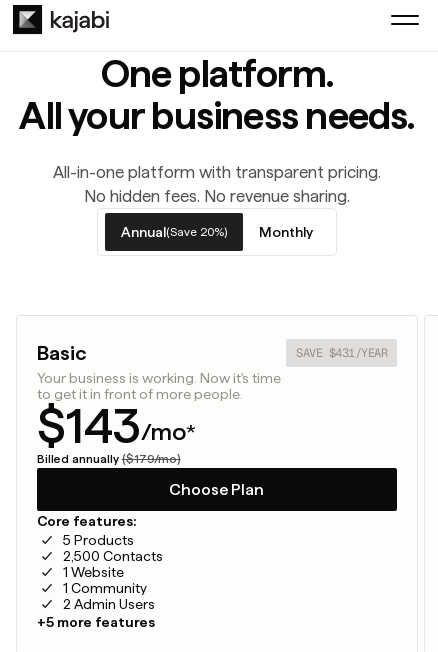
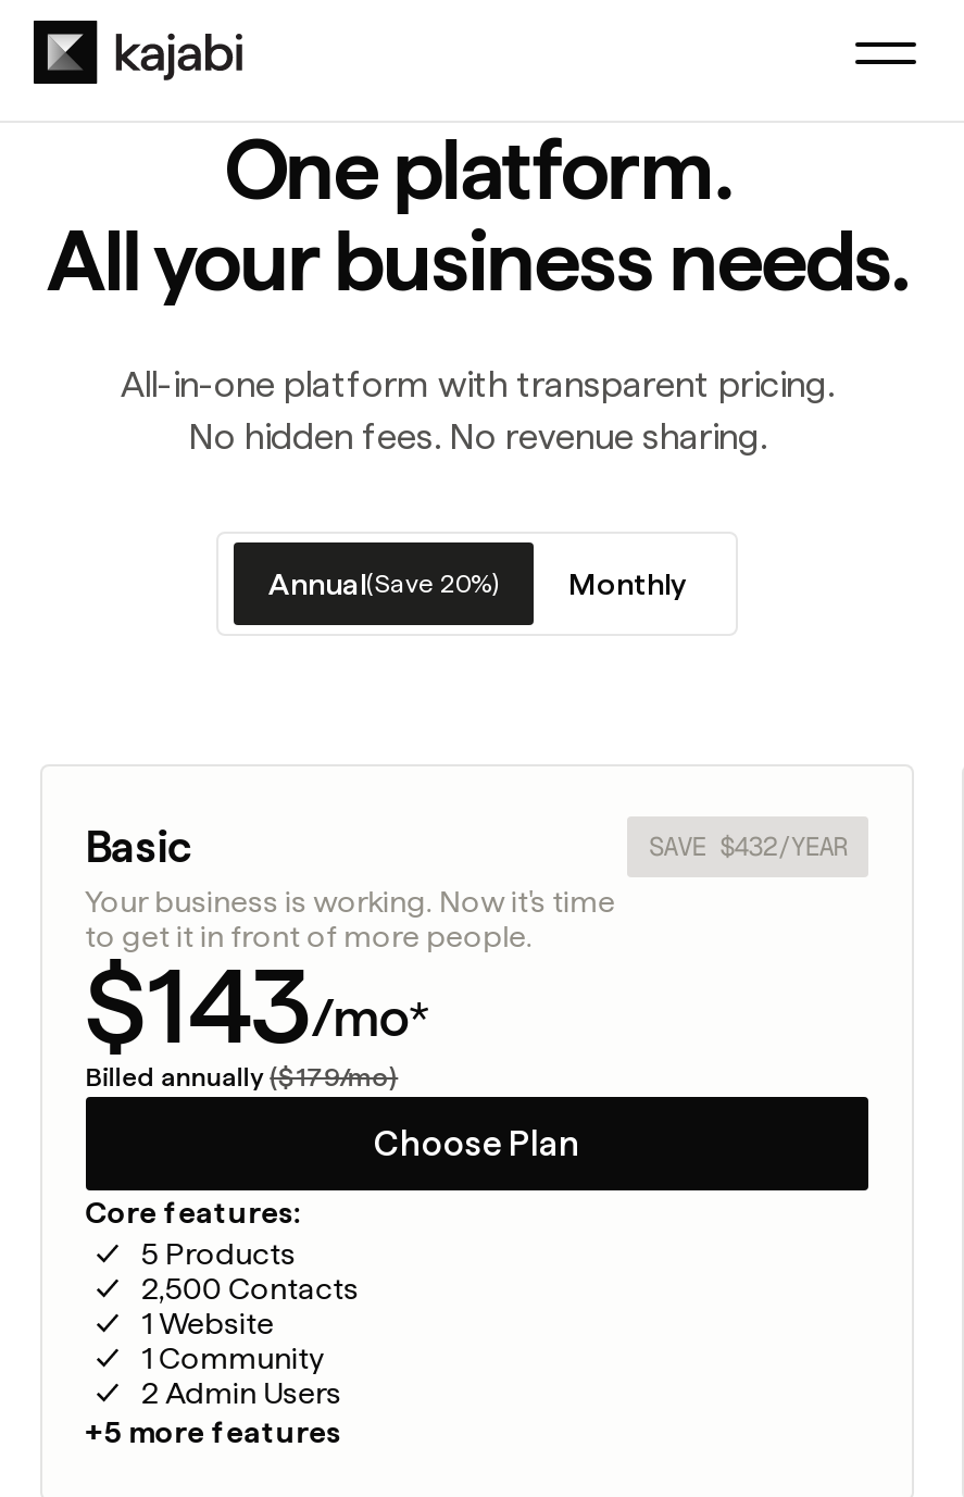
[296,345,387,361] SAVE $431/YEAR -> [649,829,847,864] SAVE $432/YEAR

